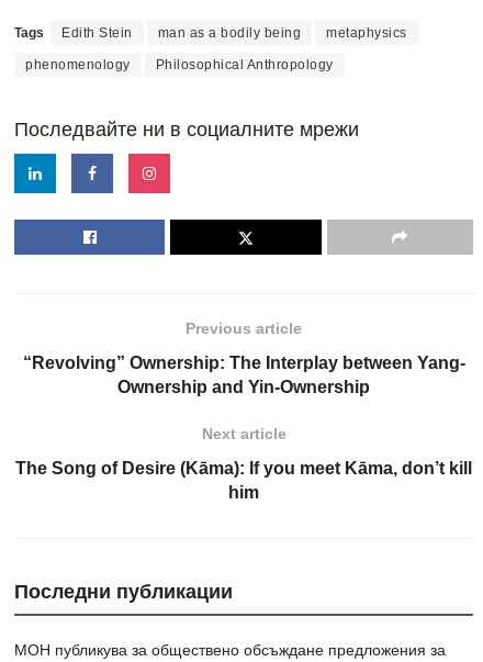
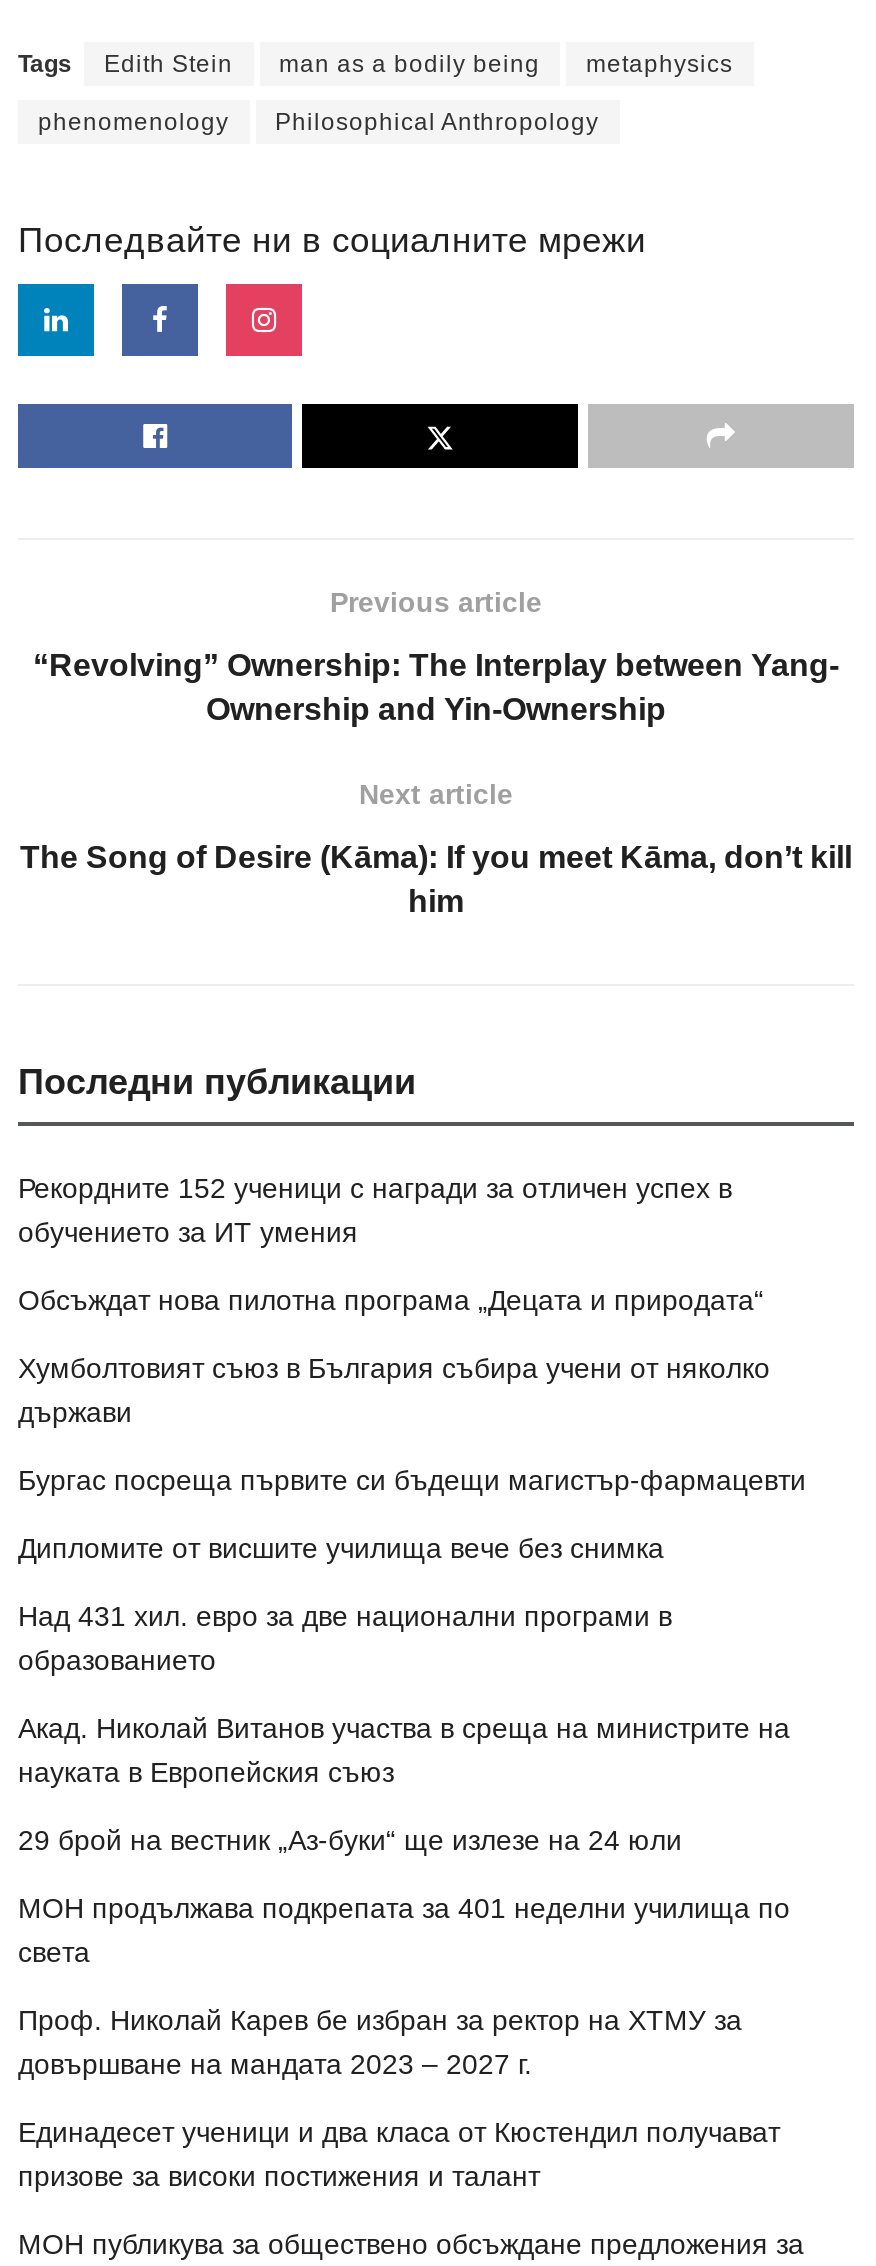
none -> [18,1172,806,2192] Рекордните 152 ученици с награди за отличен успех в | обучението за ИТ умения | Обсъждат нова пилотна програма „Децата и природата“ | Хумболтовият съюз в България събира учени от няколко | държави | Бургас посреща първите си бъдещи магистър-фармацевти | Дипломите от висшите училища вече без снимка | Над 431 хил. евро за две национални програми в | образованието | Акад. Николай Витанов участва в среща на министрите на | науката в Европейския съюз | 29 брой на вестник „Аз-буки“ ще излезе на 24 юли | МОН продължава подкрепата за 401 неделни училища по | света | Проф. Николай Карев бе избран за ректор на ХТМУ за | довършване на мандата 2023 – 2027 г. | Единадесет ученици и два класа от Кюстендил получават | призове за високи постижения и талант

